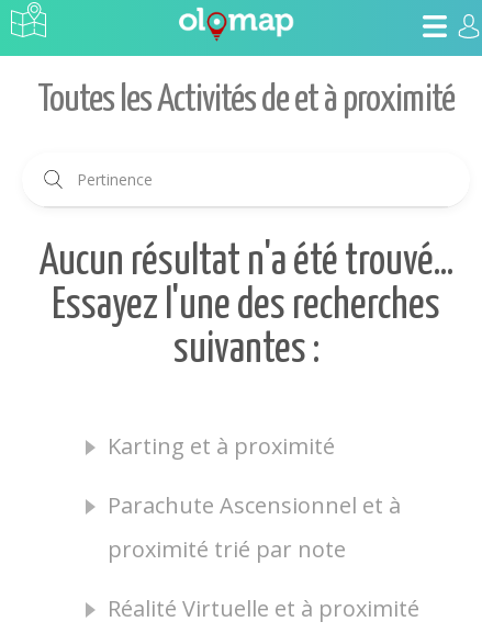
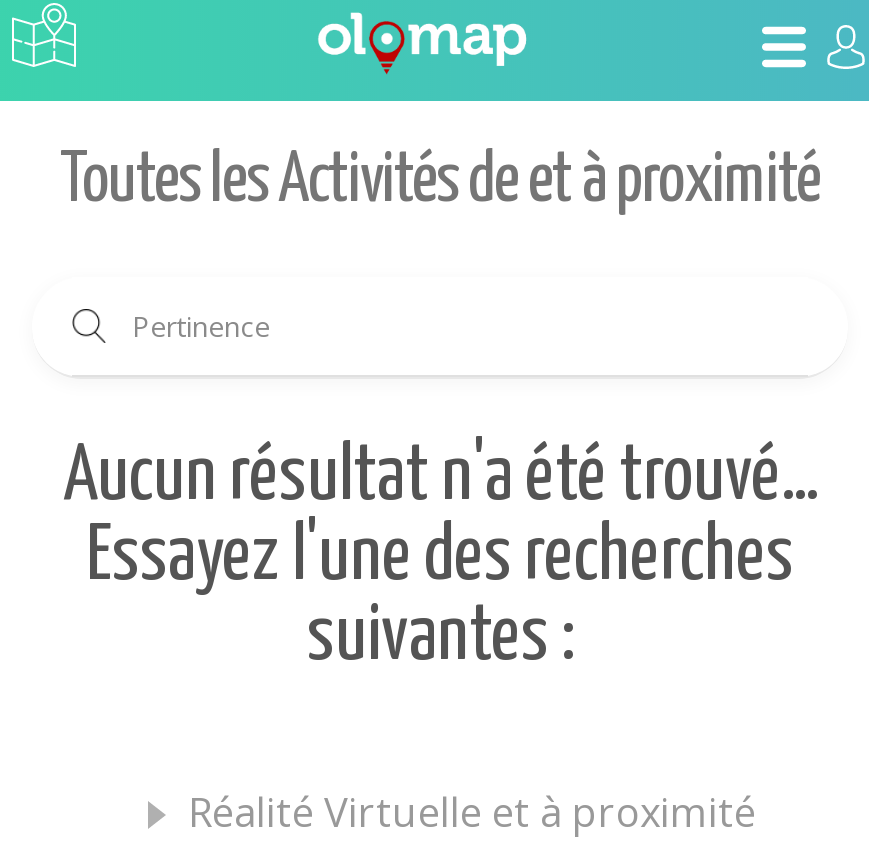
[108,431,401,564] Karting et à proximité | Parachute Ascensionnel et à | proximité trié par note -> none

